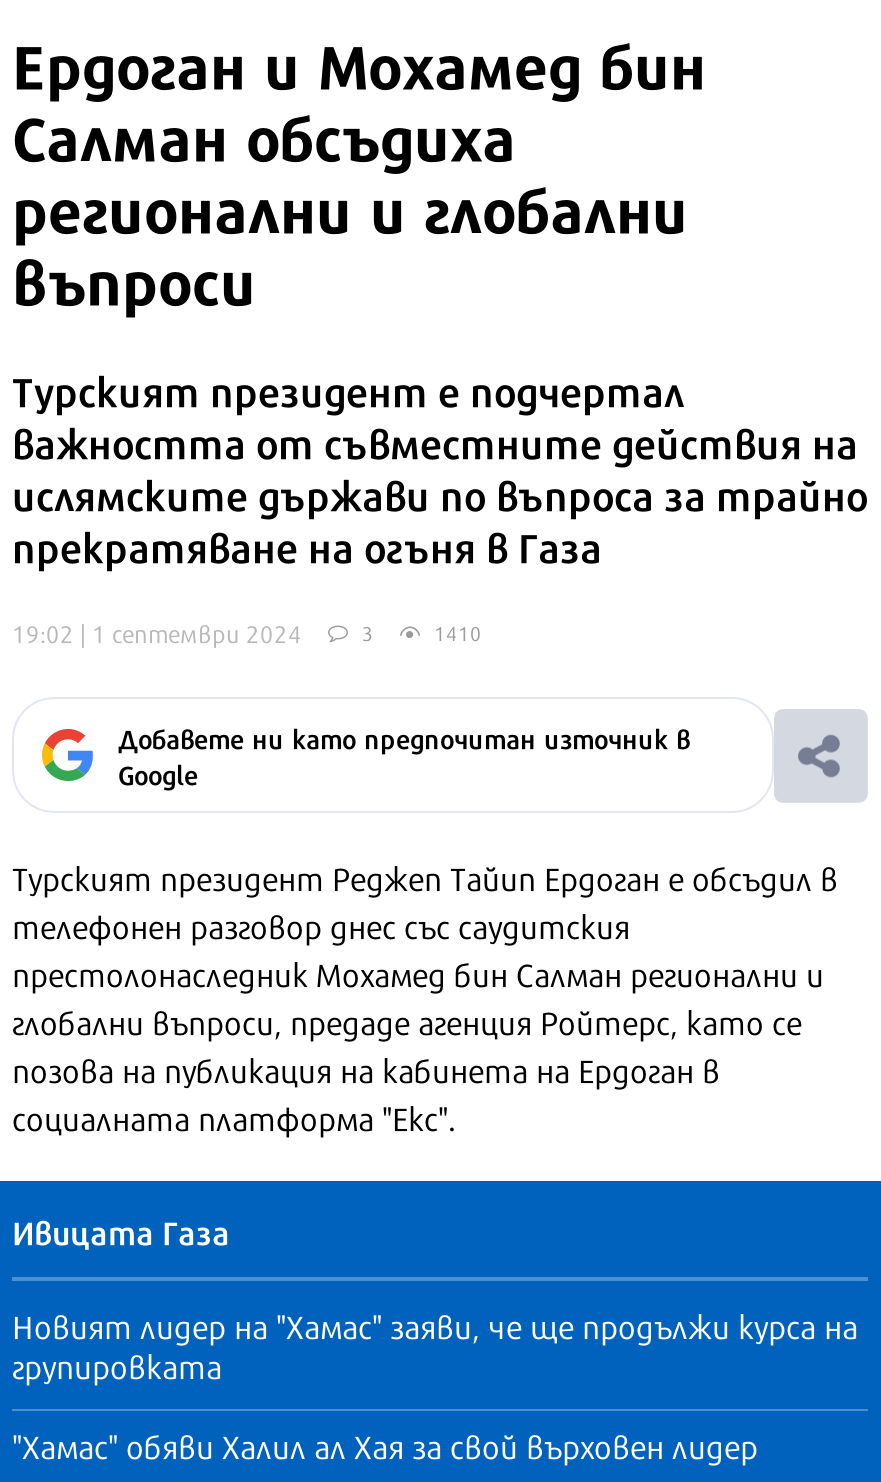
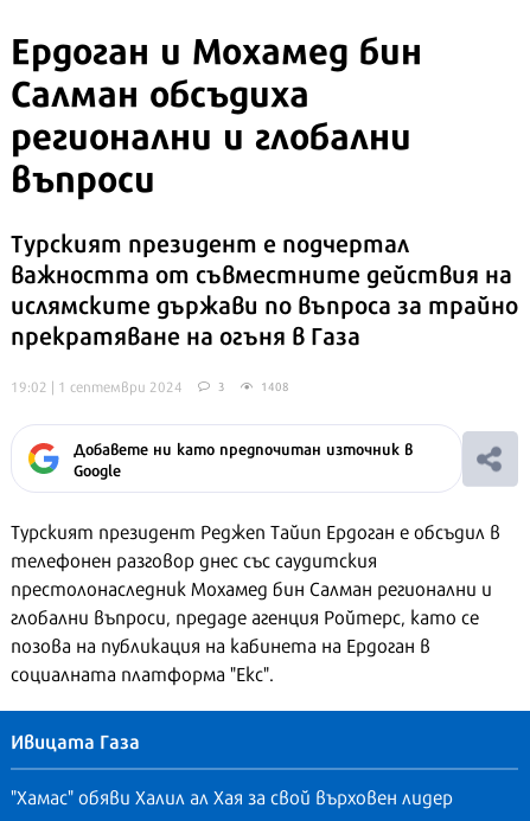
[434,617,482,647] 1410 -> [261,377,289,395] 1408
[12,1301,858,1389] Новият лидер на "Хамас" заяви, че ще продължи курса на | групировката -> none

